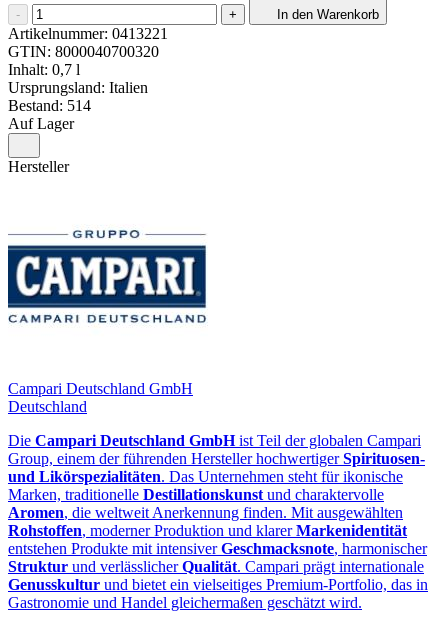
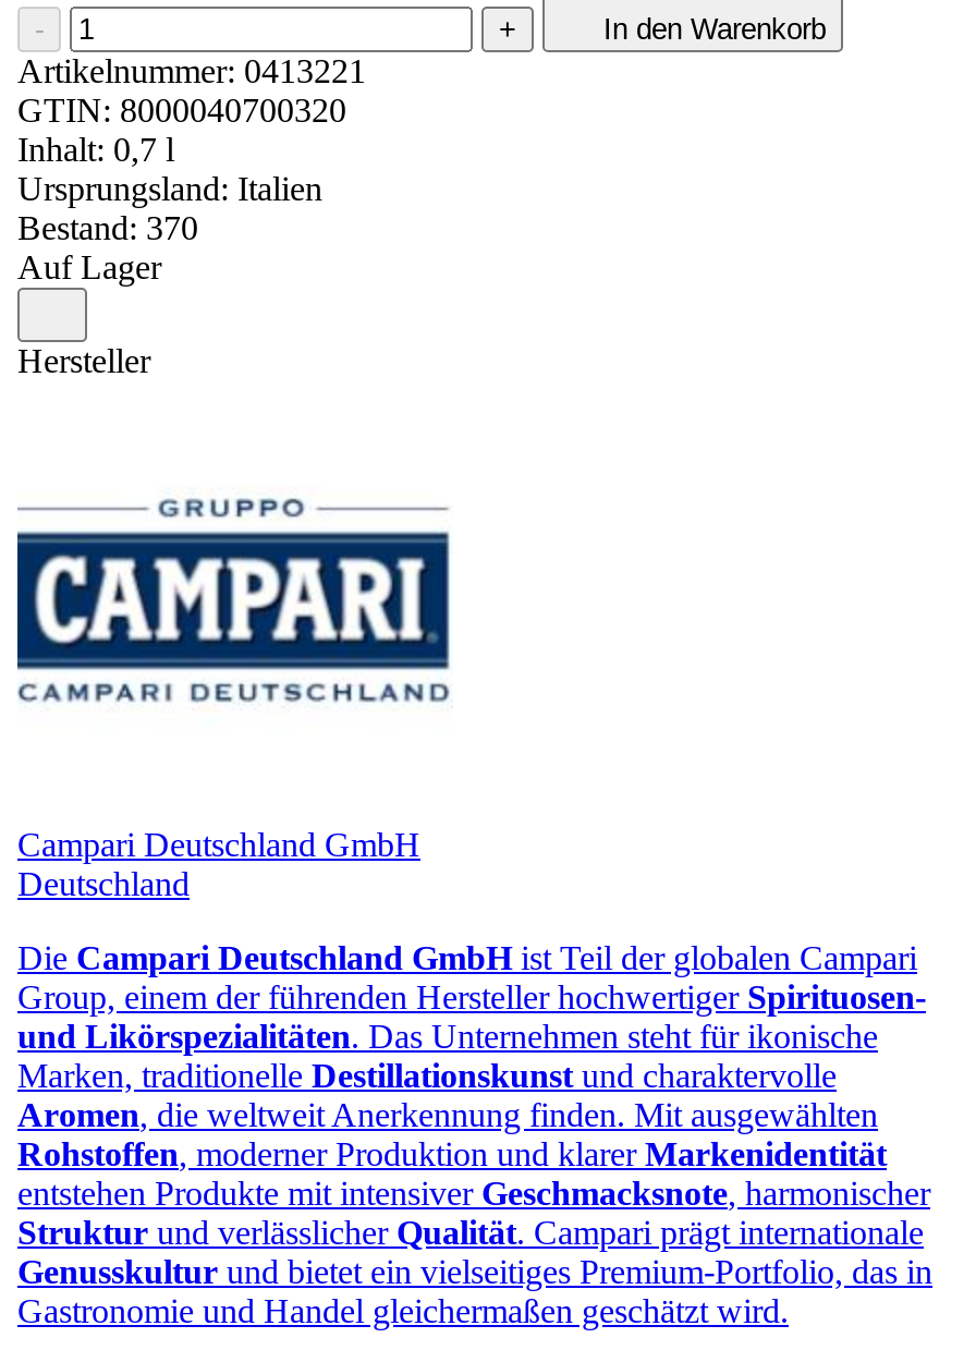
[8,97,91,114] Bestand: 514 -> [17,209,198,246] Bestand: 370

